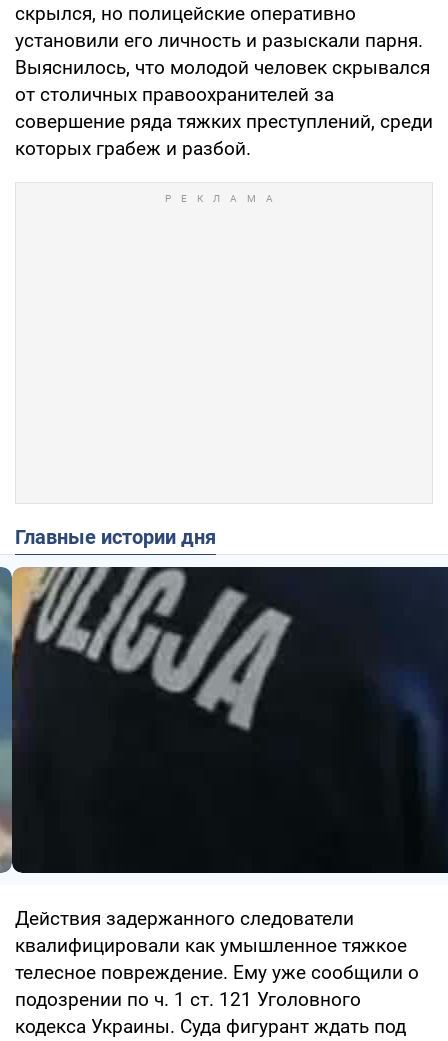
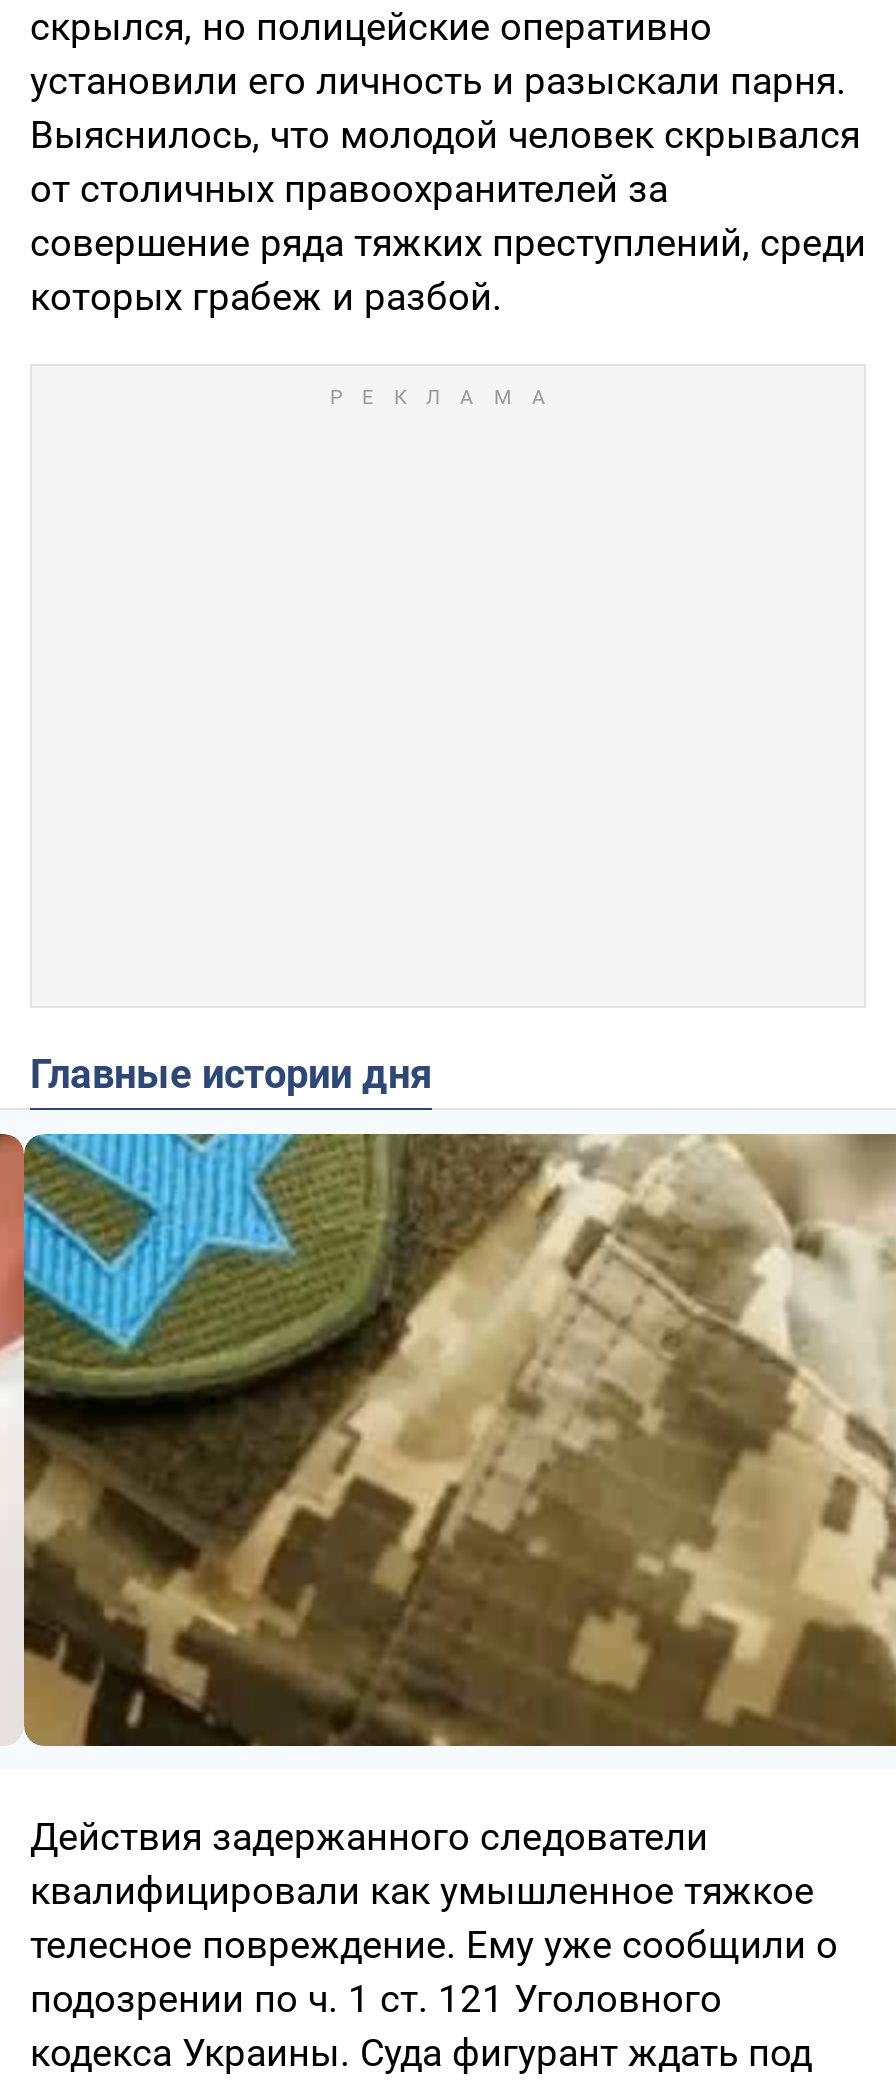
[3,566,445,874] [image] -> [6,1132,890,1748] [image]

